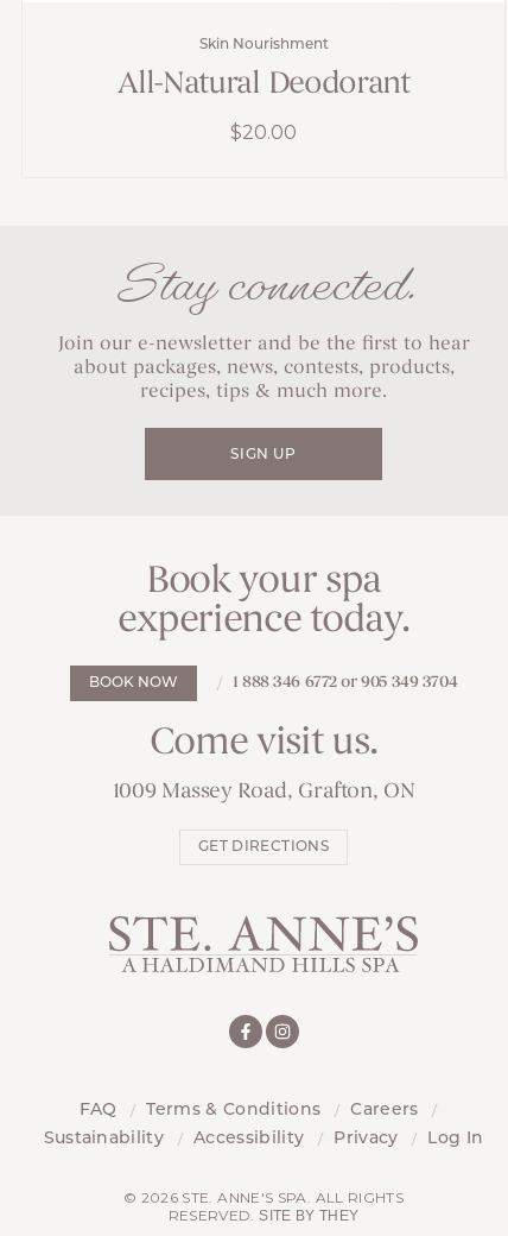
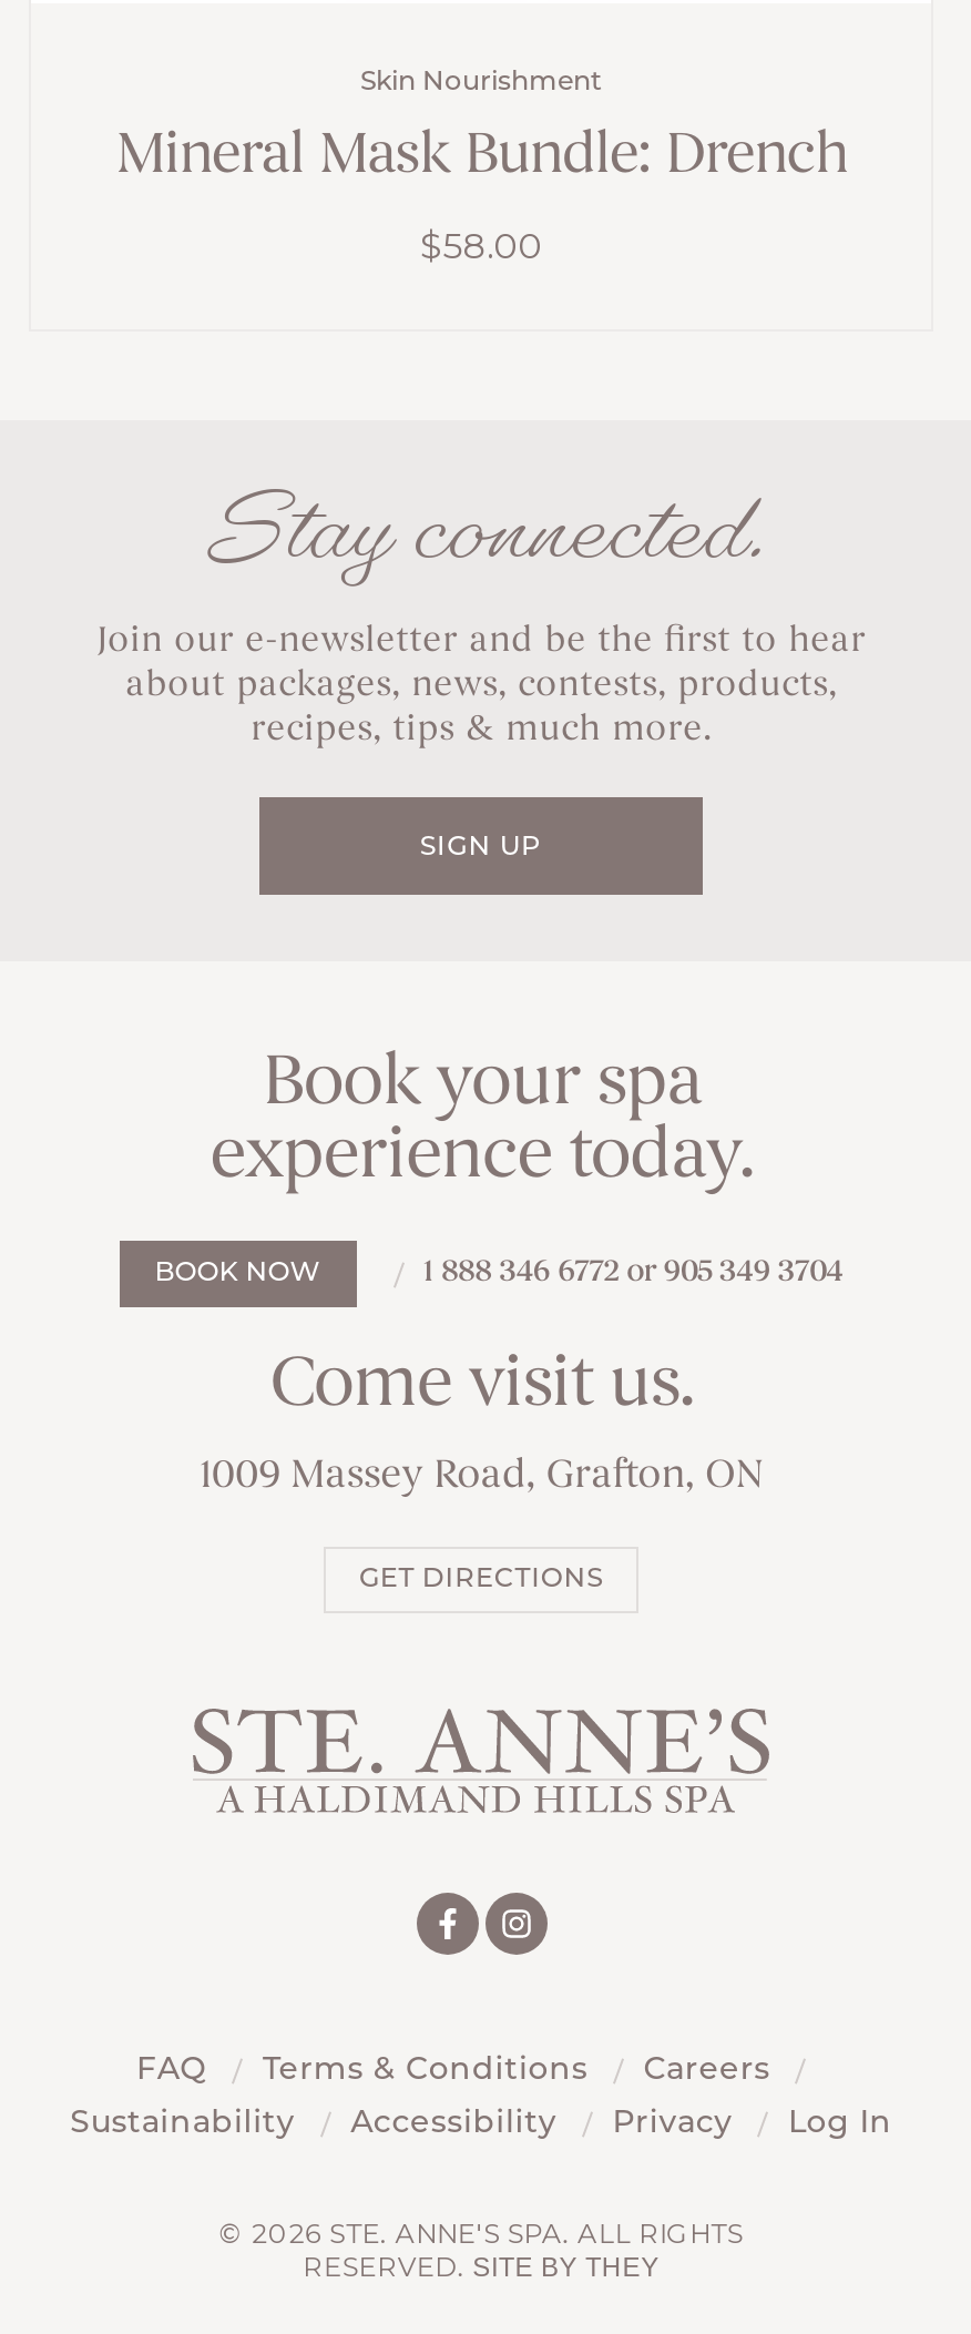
[118,68,409,100] All-Natural Deodorant -> [115,126,847,186] Mineral Mask Bundle: Drench
[230,121,297,143] $20.00 -> [420,224,542,266] $58.00

